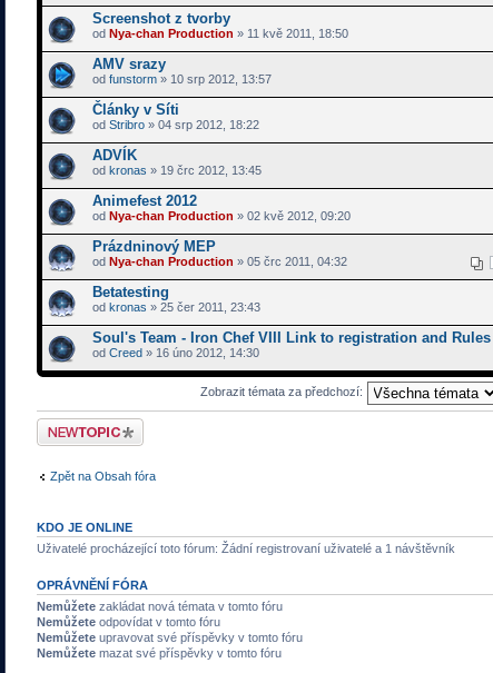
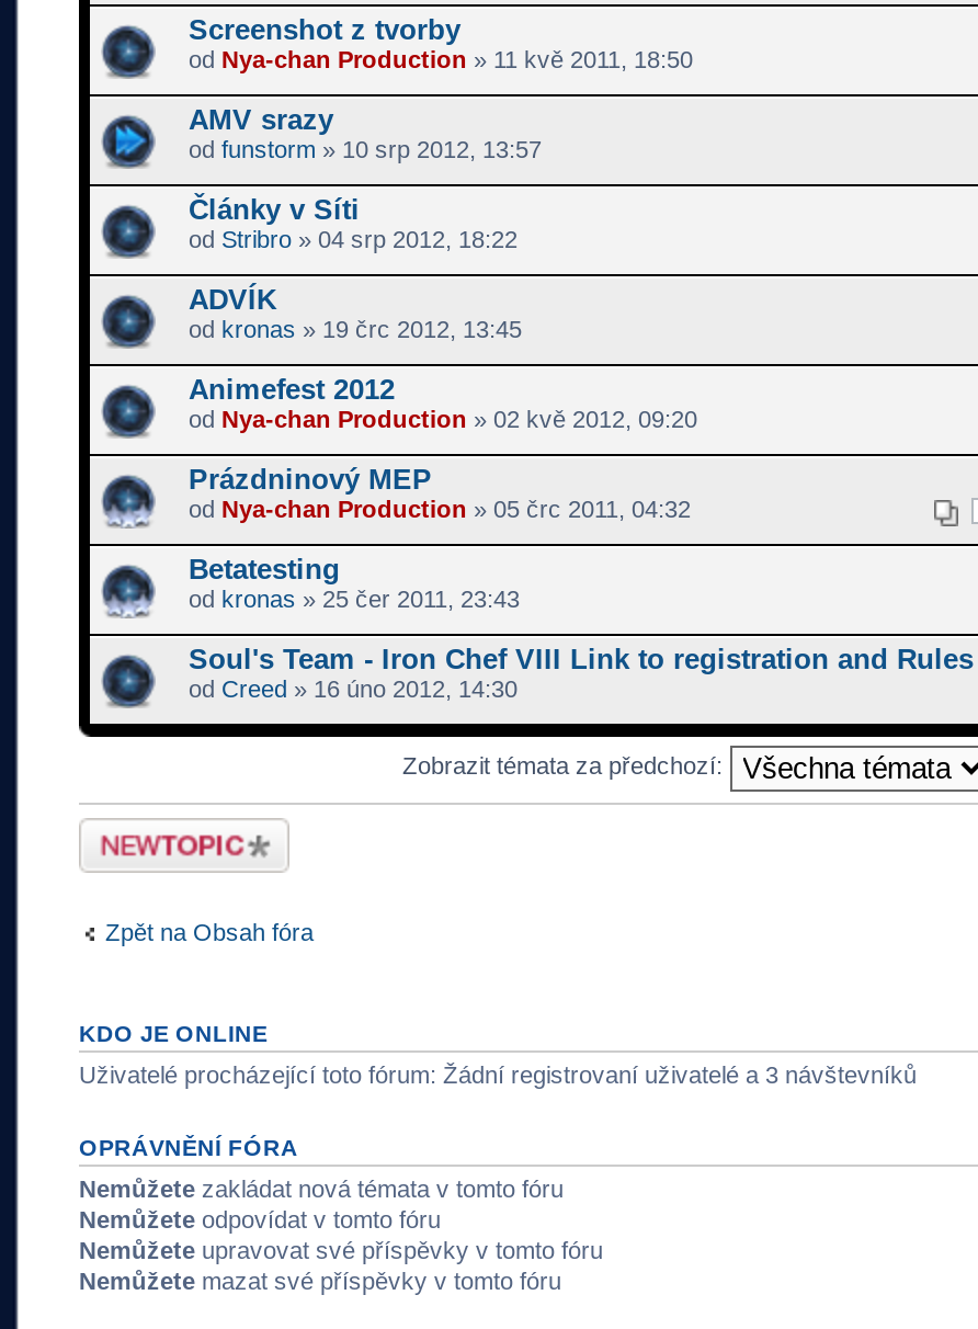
[37,542,455,555] Uživatelé procházející toto fórum: Žádní registrovaní uživatelé a 1 návštěvník -> [79,1061,917,1088] Uživatelé procházející toto fórum: Žádní registrovaní uživatelé a 3 návštevníků

